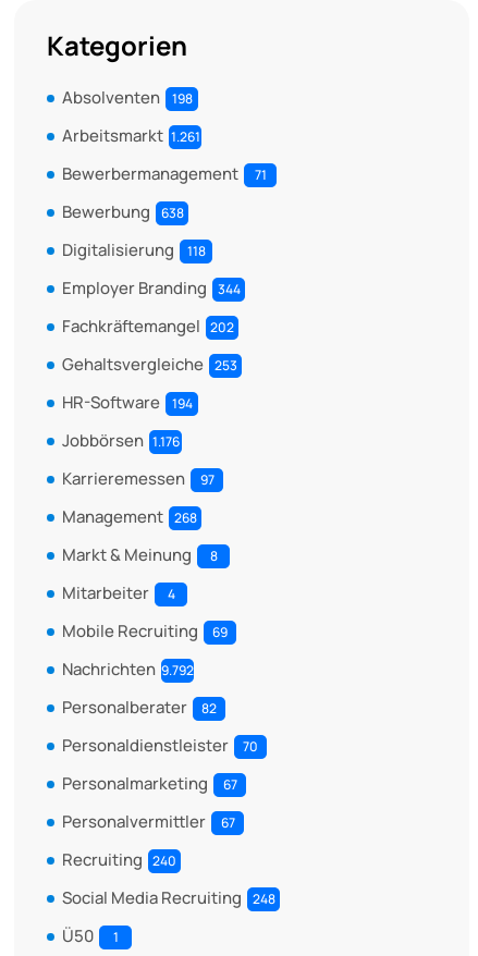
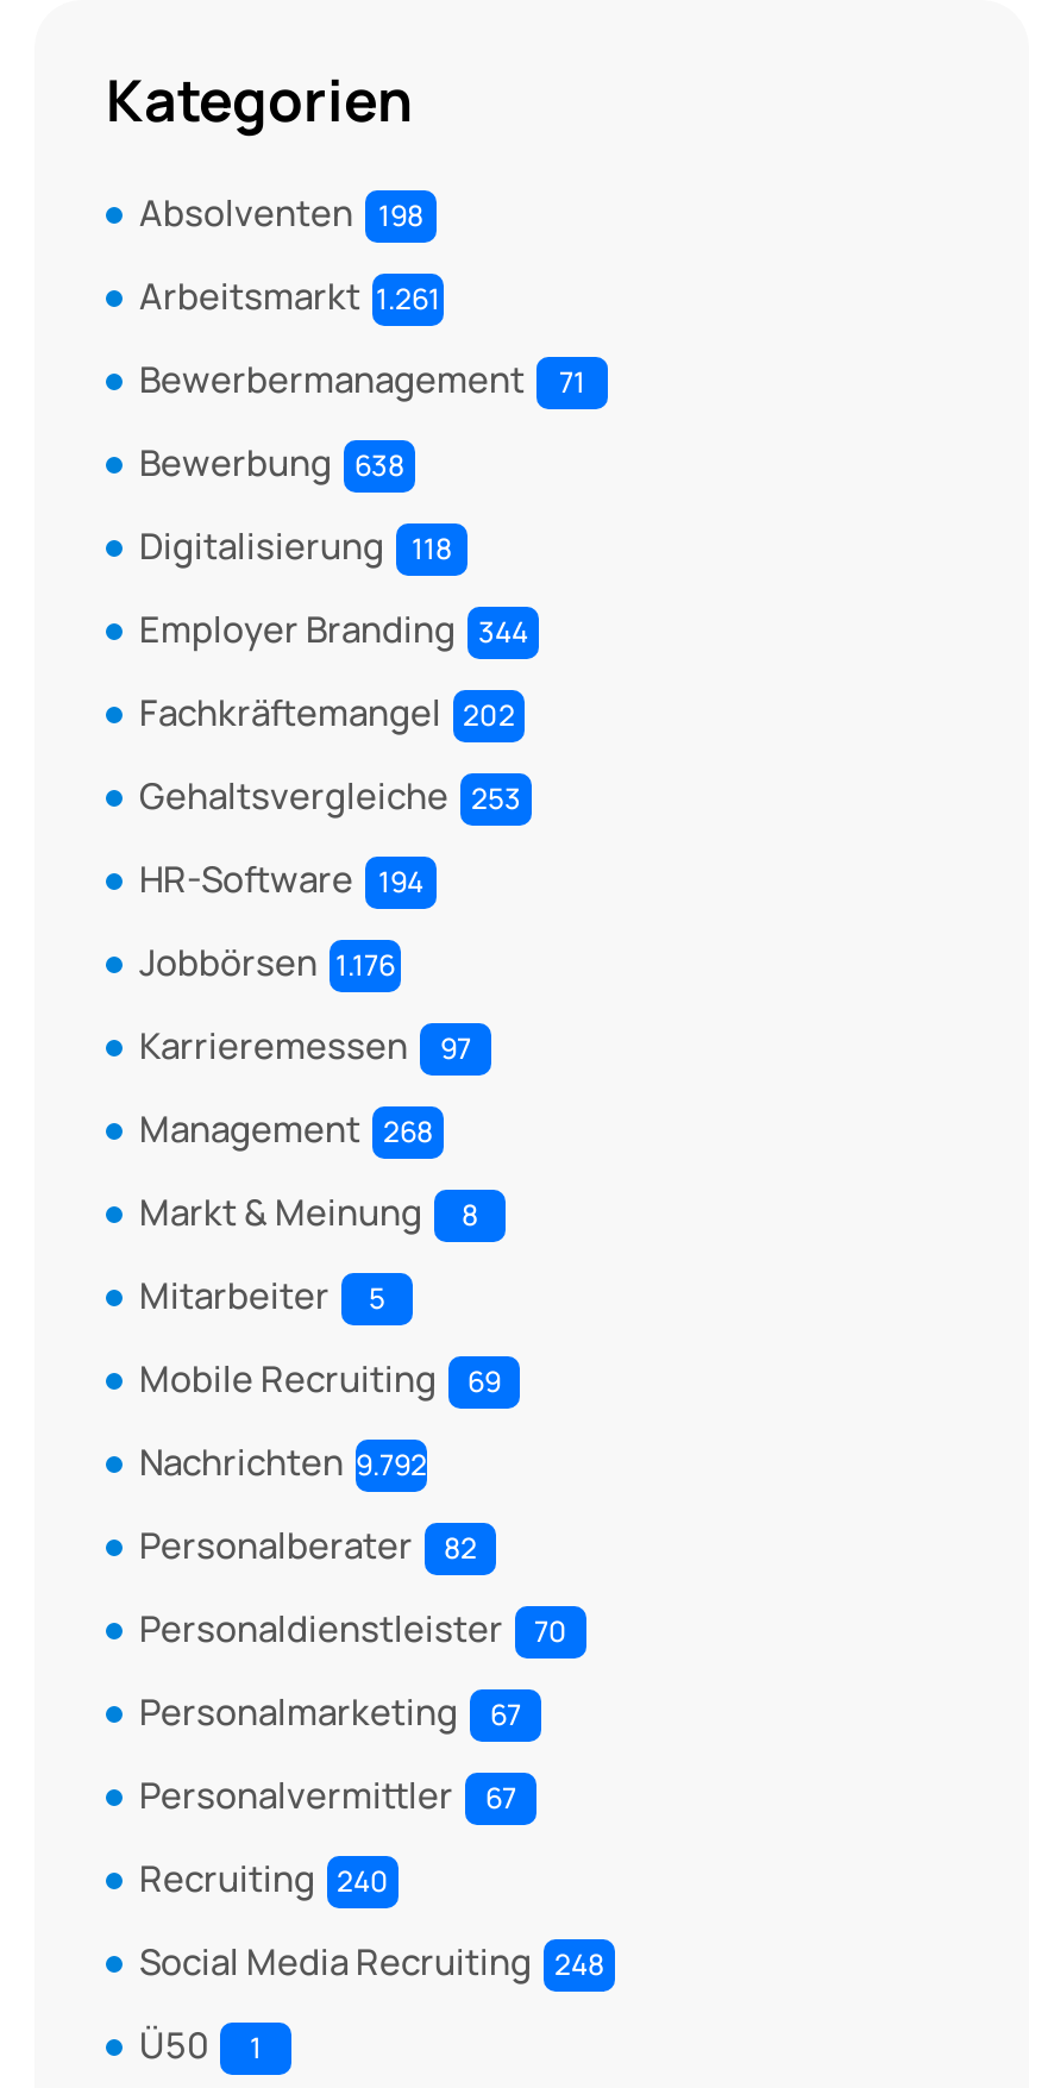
[62,581,175,604] Mitarbeiter 4 -> [139,1270,385,1320] Mitarbeiter 5

